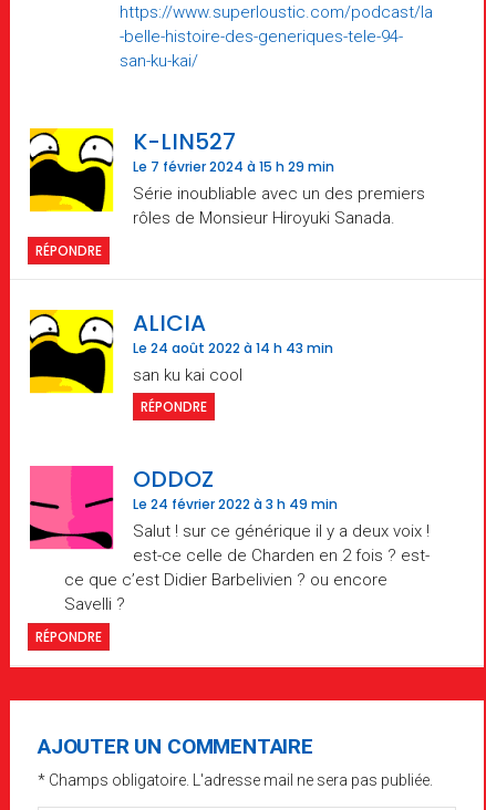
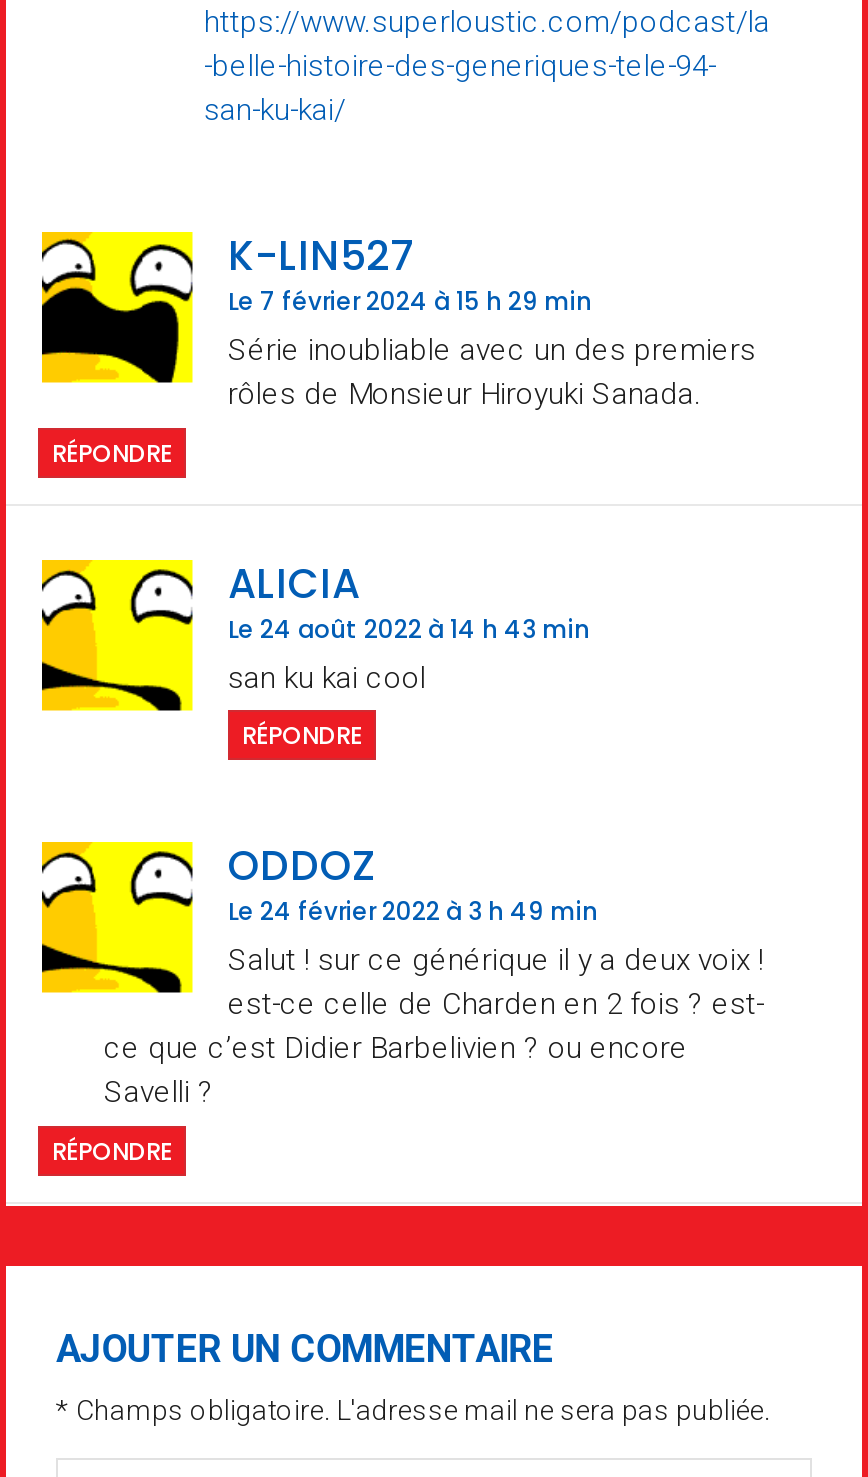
[29,313,113,394] [image] -> [40,602,192,712] [image]
[29,465,114,550] [image] -> [40,840,194,994] [image]

